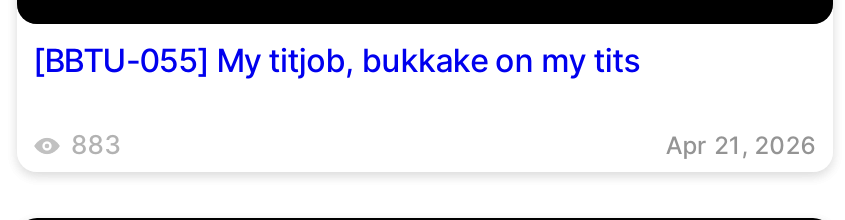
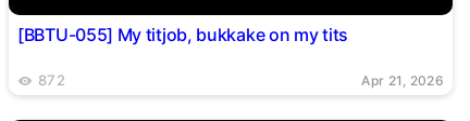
[71,128,121,160] 883 -> [38,72,65,89] 872

